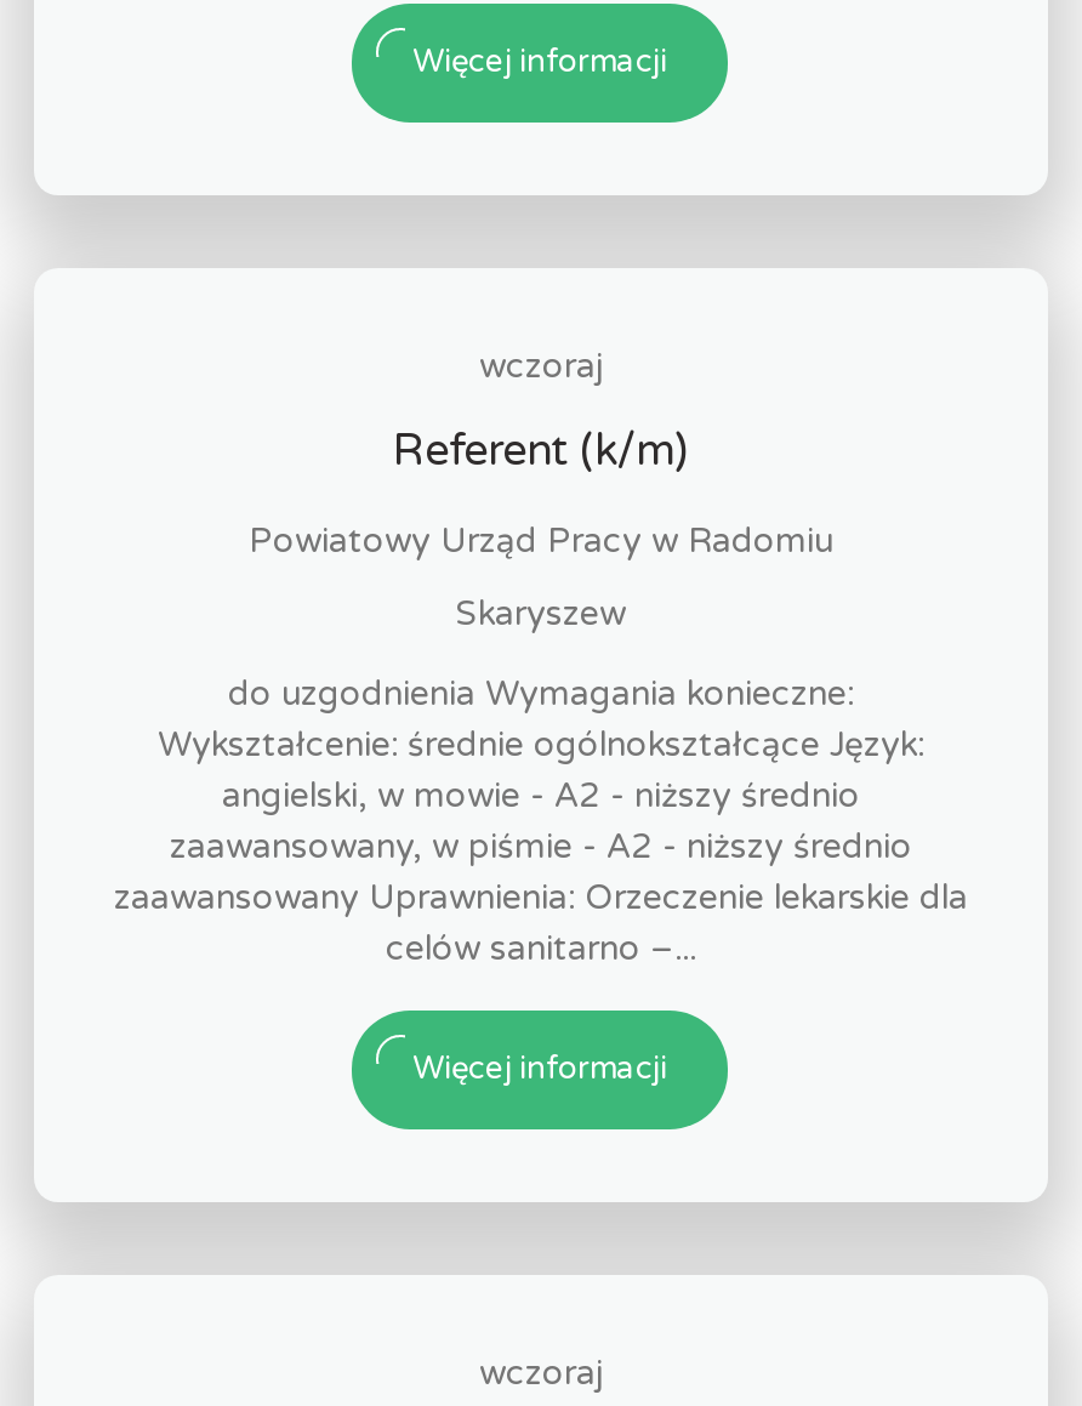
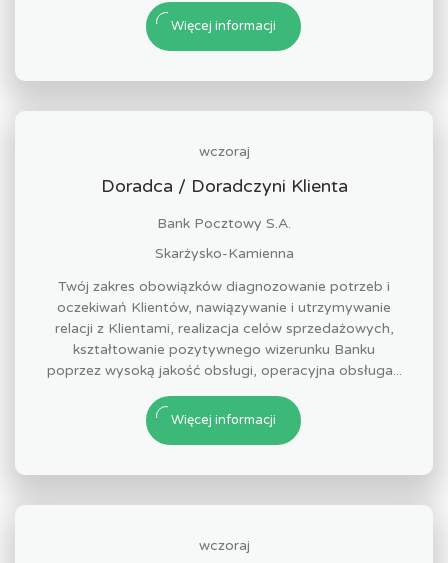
[393,423,689,477] Referent (k/m) -> [100,175,347,197] Doradca / Doradczyni Klienta
[249,520,833,562] Powiatowy Urząd Pracy w Radomiu -> [157,215,291,232] Bank Pocztowy S.A.
[456,593,626,634] Skaryszew -> [154,245,293,262] Skarżysko-Kamienna
[114,673,968,969] do uzgodnienia Wymagania konieczne: | Wykształcenie: średnie ogólnokształcące Język: | angielski, w mowie - A2 - niższy średnio | zaawansowany, w piśmie - A2 - niższy średnio | zaawansowany Uprawnienia: Orzeczenie lekarskie dla | celów sanitarno –... -> [46,278,401,379] Twój zakres obowiązków diagnozowanie potrzeb i | oczekiwań Klientów, nawiązywanie i utrzymywanie | relacji z Klientami, realizacja celów sprzedażowych, | kształtowanie pozytywnego wizerunku Banku | poprzez wysoką jakość obsługi, operacyjna obsługa...

